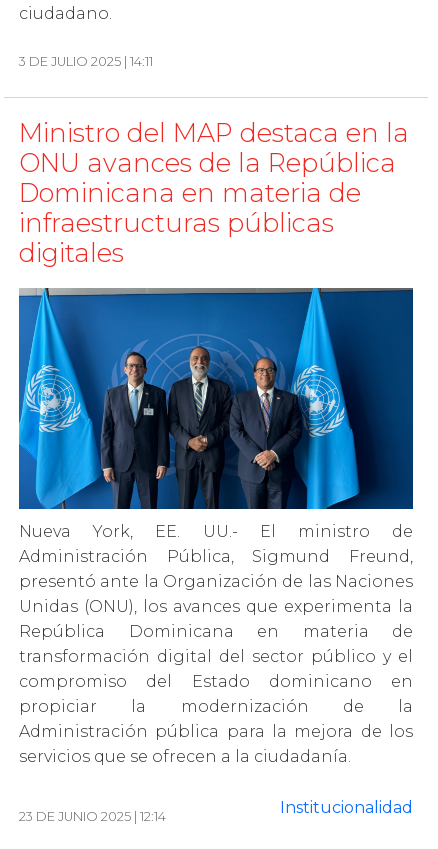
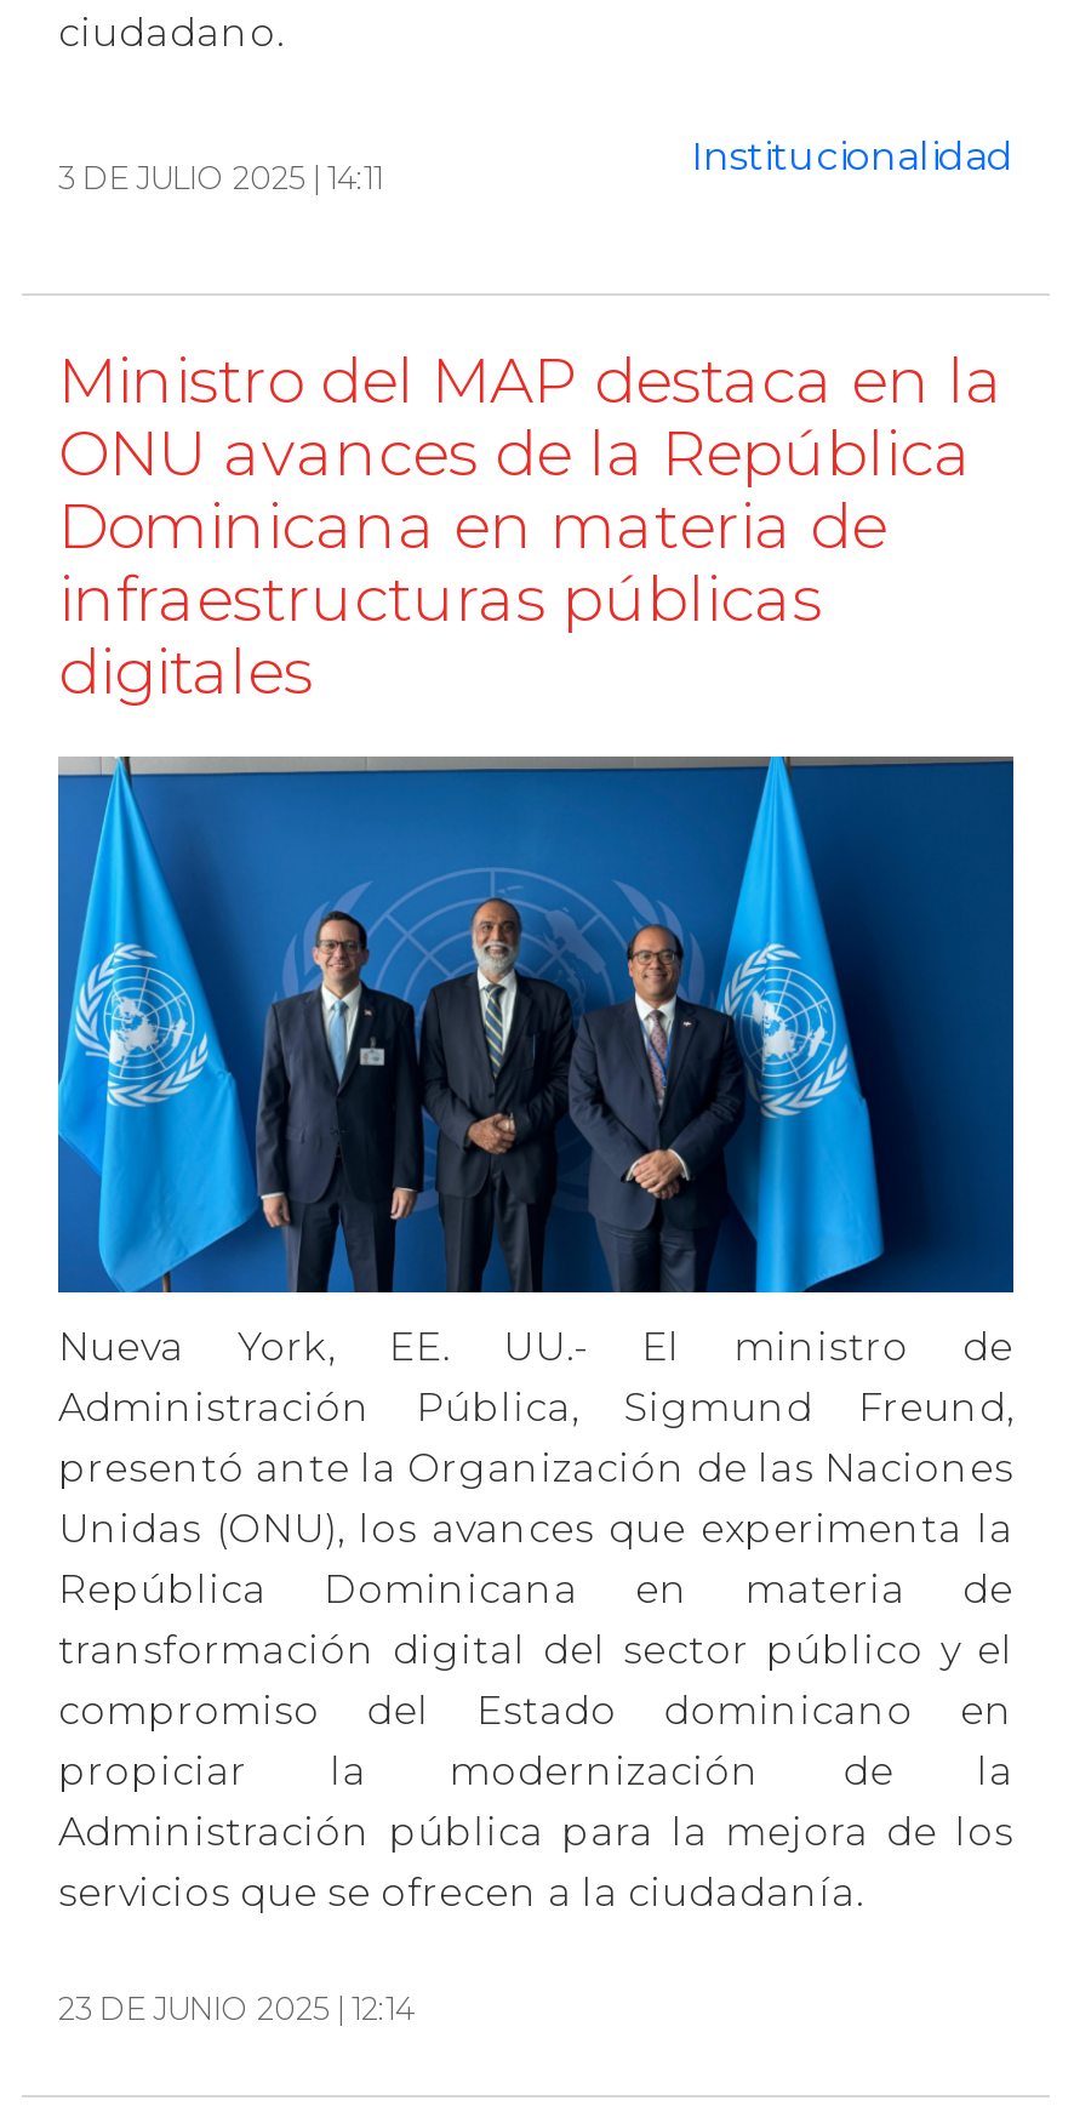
moved [18,287,407,511] -> [56,754,999,1297]: [image]
moved [280,798,413,817] -> [691,132,1013,178]: Institucionalidad

